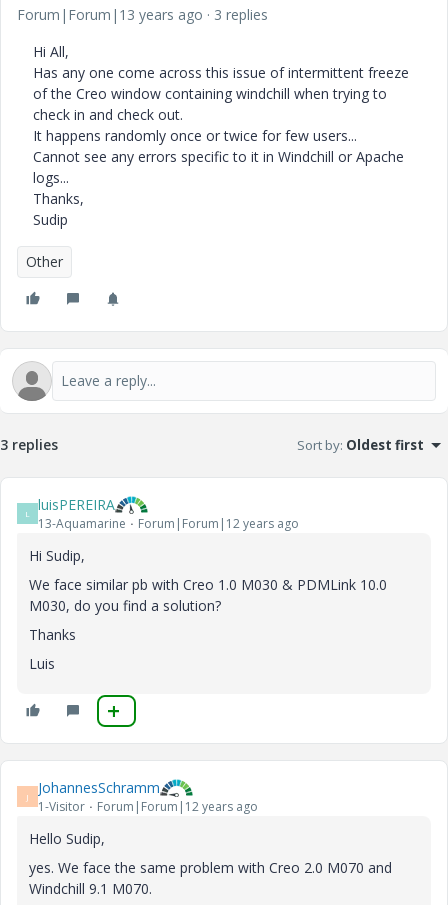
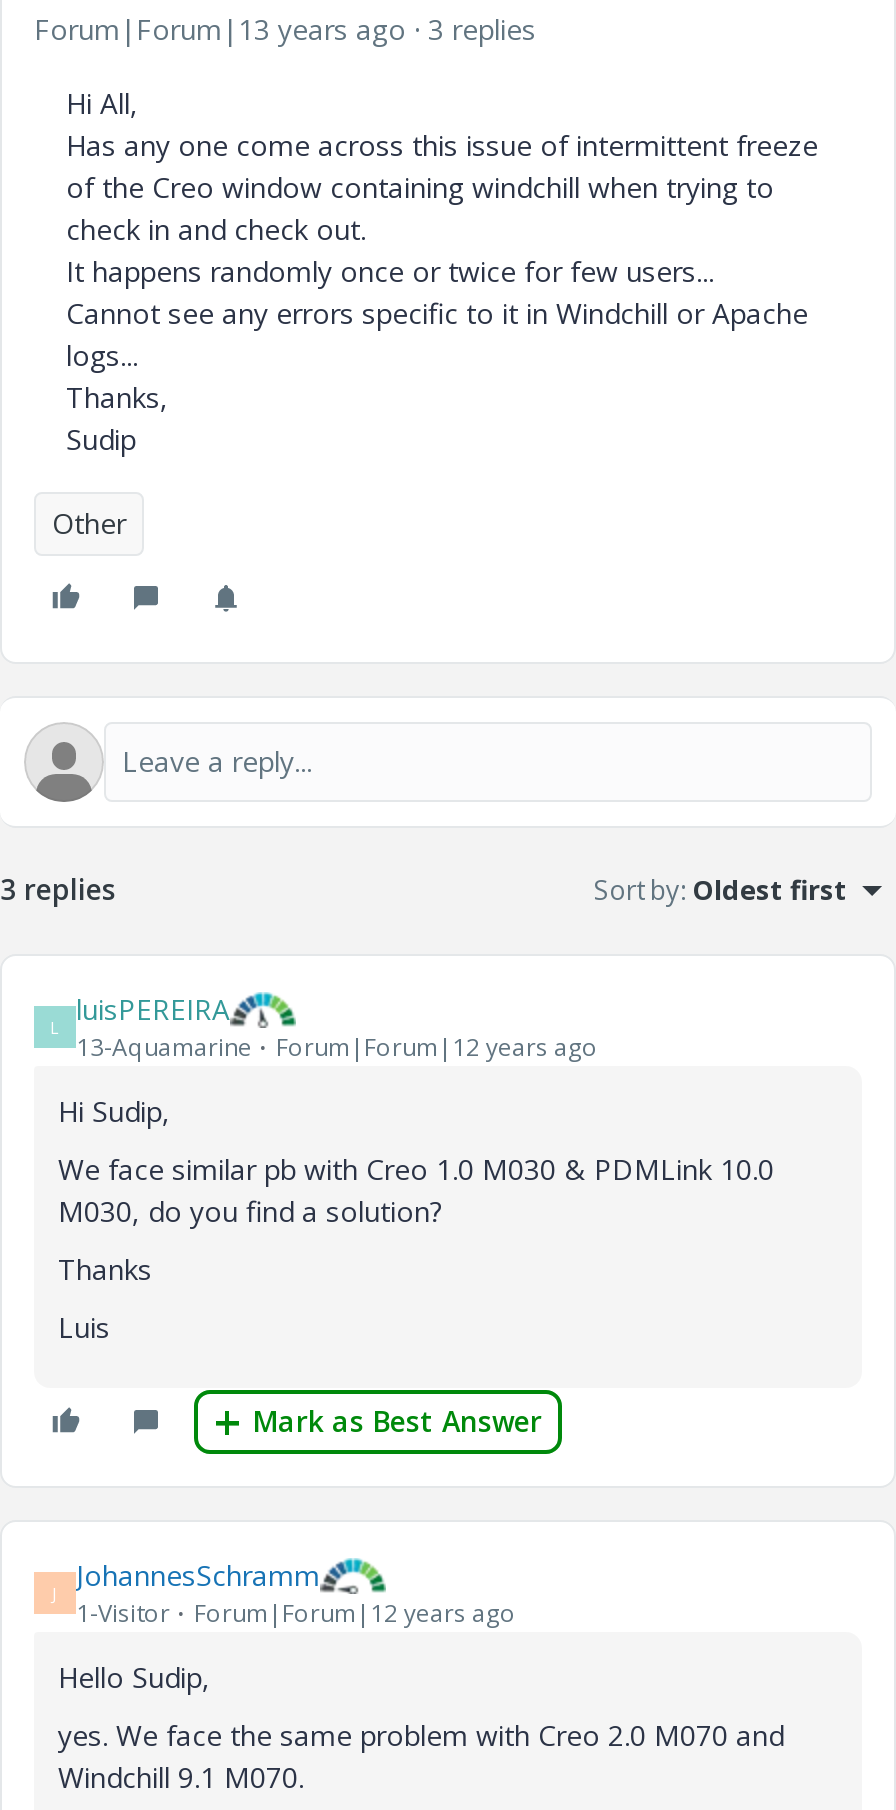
none -> [252,1402,542,1440] Mark as Best Answer

